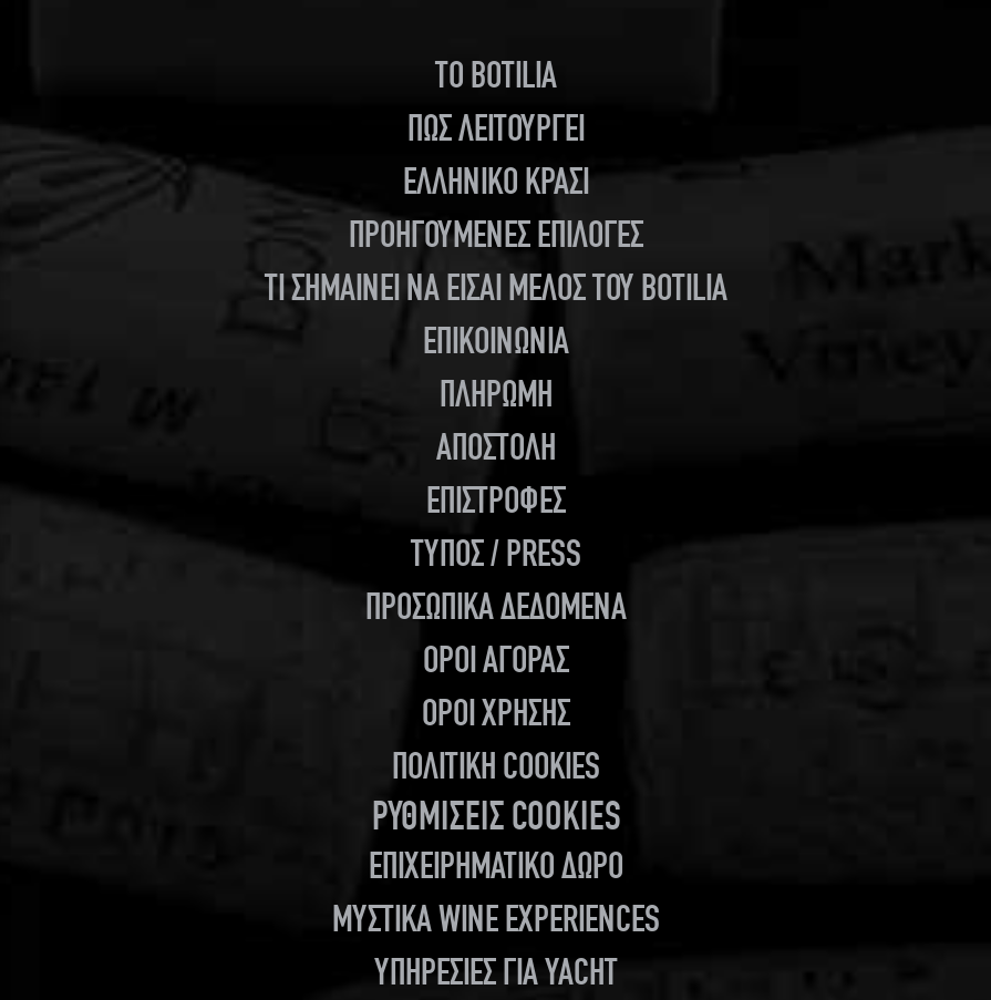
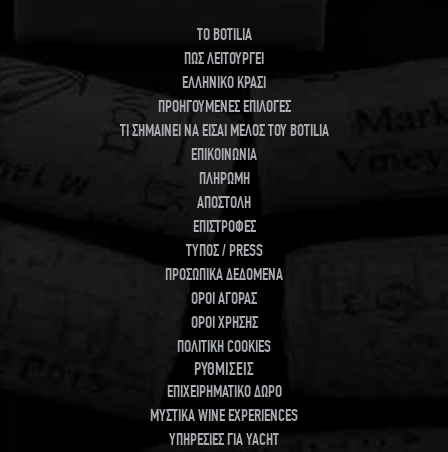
[372,793,620,839] ΡΥΘΜΙΣΕΙΣ COOKIES -> [194,358,254,379] ΡΥΘΜΙΣΕΙΣ

